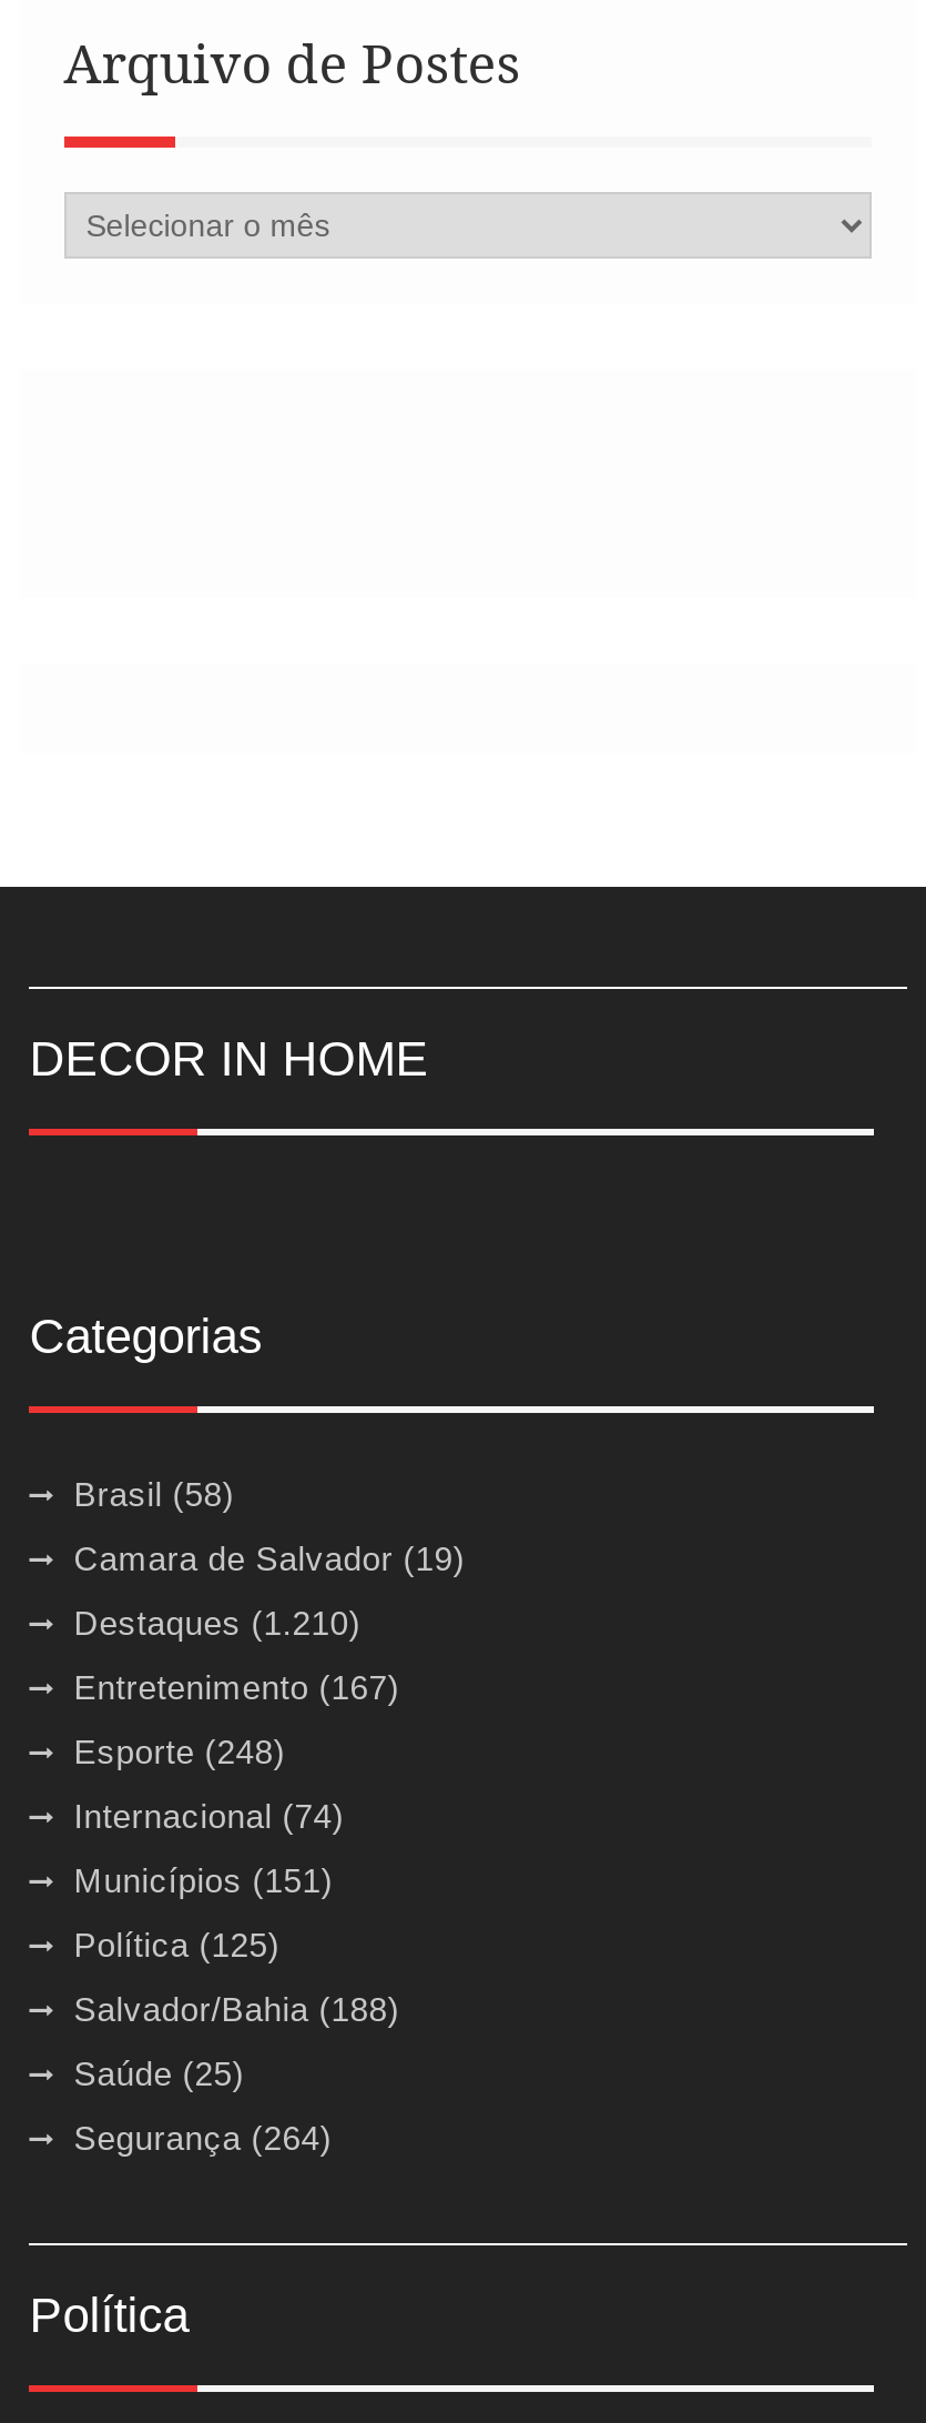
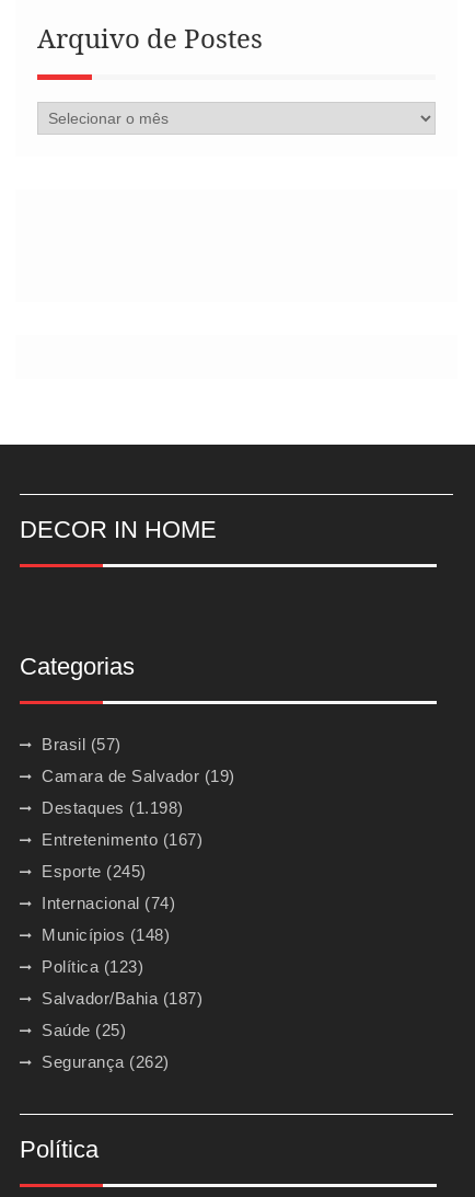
[74,1475,235,1512] Brasil (58) -> [42,735,121,753] Brasil (57)
[74,1603,361,1641] Destaques (1.210) -> [42,798,184,817] Destaques (1.198)
[74,1732,286,1770] Esporte (248) -> [42,862,146,880] Esporte (245)
[74,1861,333,1899] Municípios (151) -> [42,925,170,944] Municípios (148)
[74,1925,280,1963] Política (125) -> [42,957,144,976] Política (123)
[74,1990,400,2027] Salvador/Bahia (188) -> [42,989,203,1007] Salvador/Bahia (187)
[74,2118,332,2156] Segurança (264) -> [42,1052,169,1071] Segurança (262)

